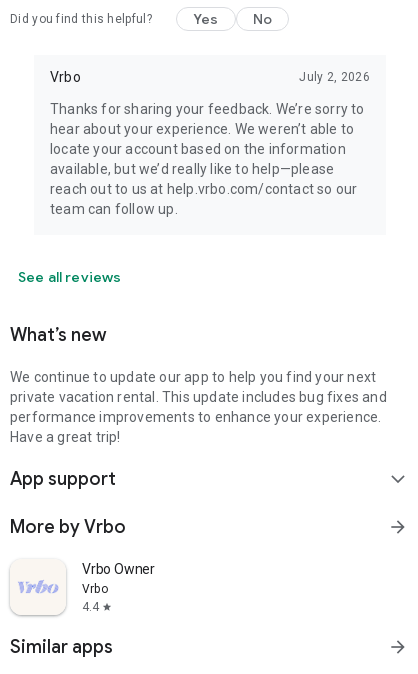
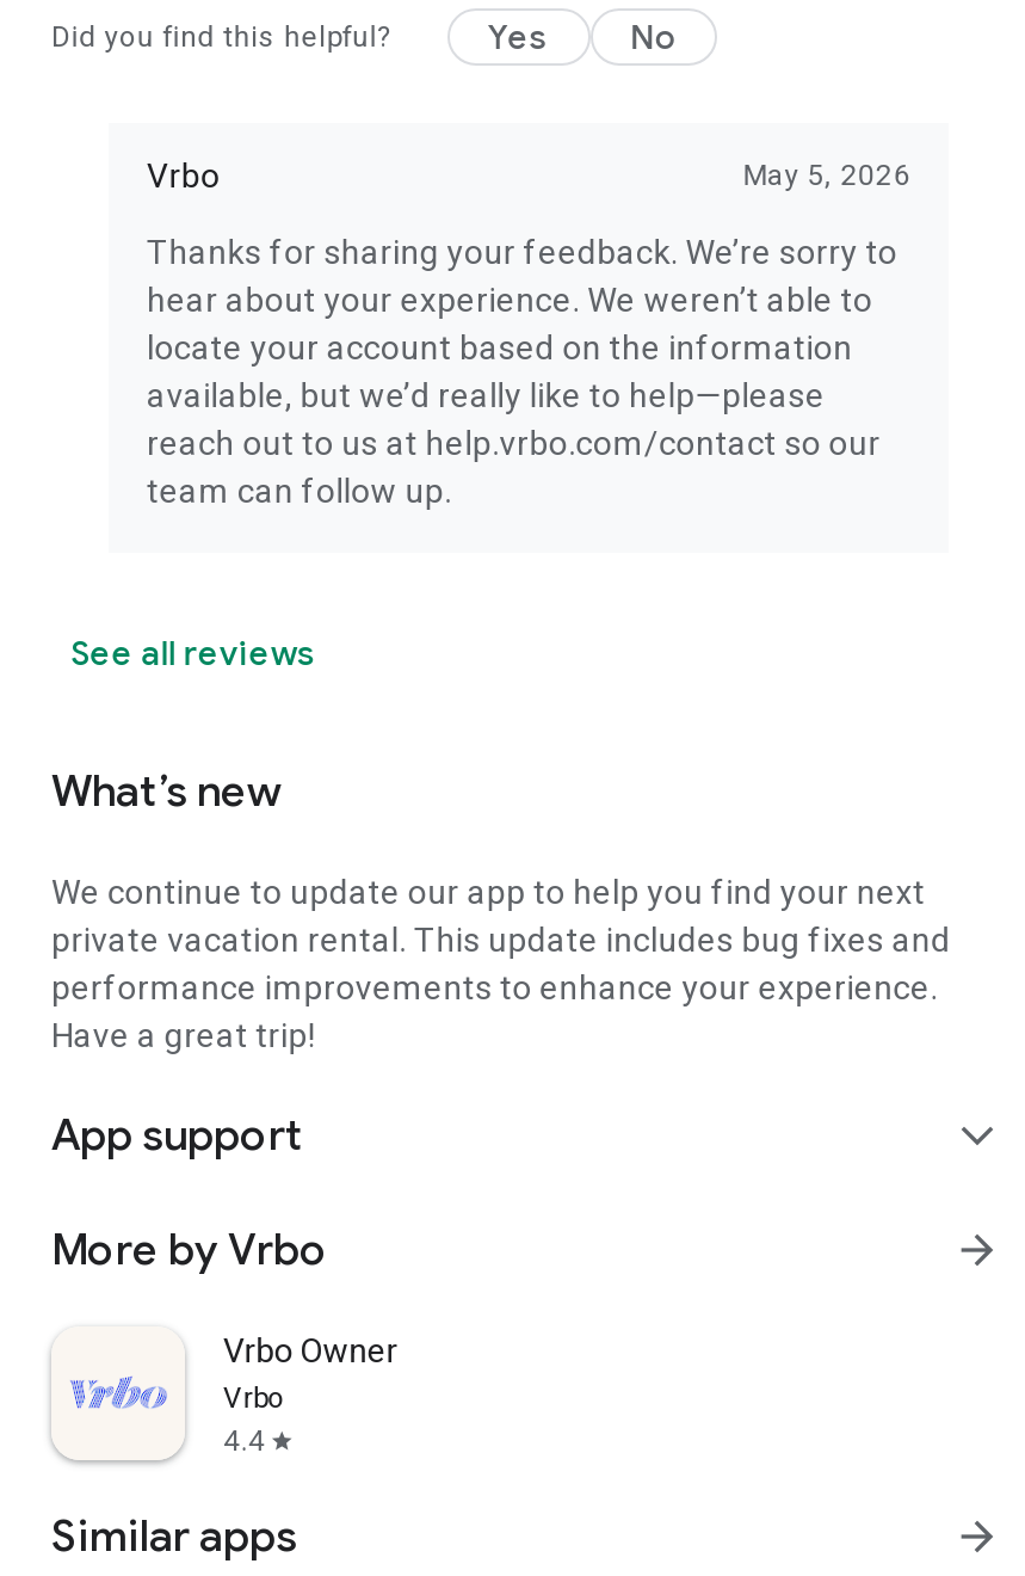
[299,70,370,84] July 2, 2026 -> [743,159,910,193] May 5, 2026

